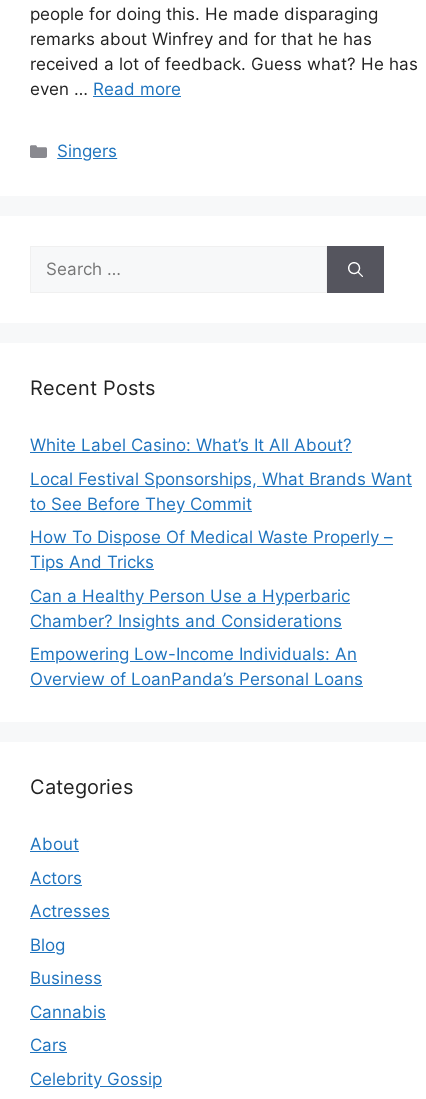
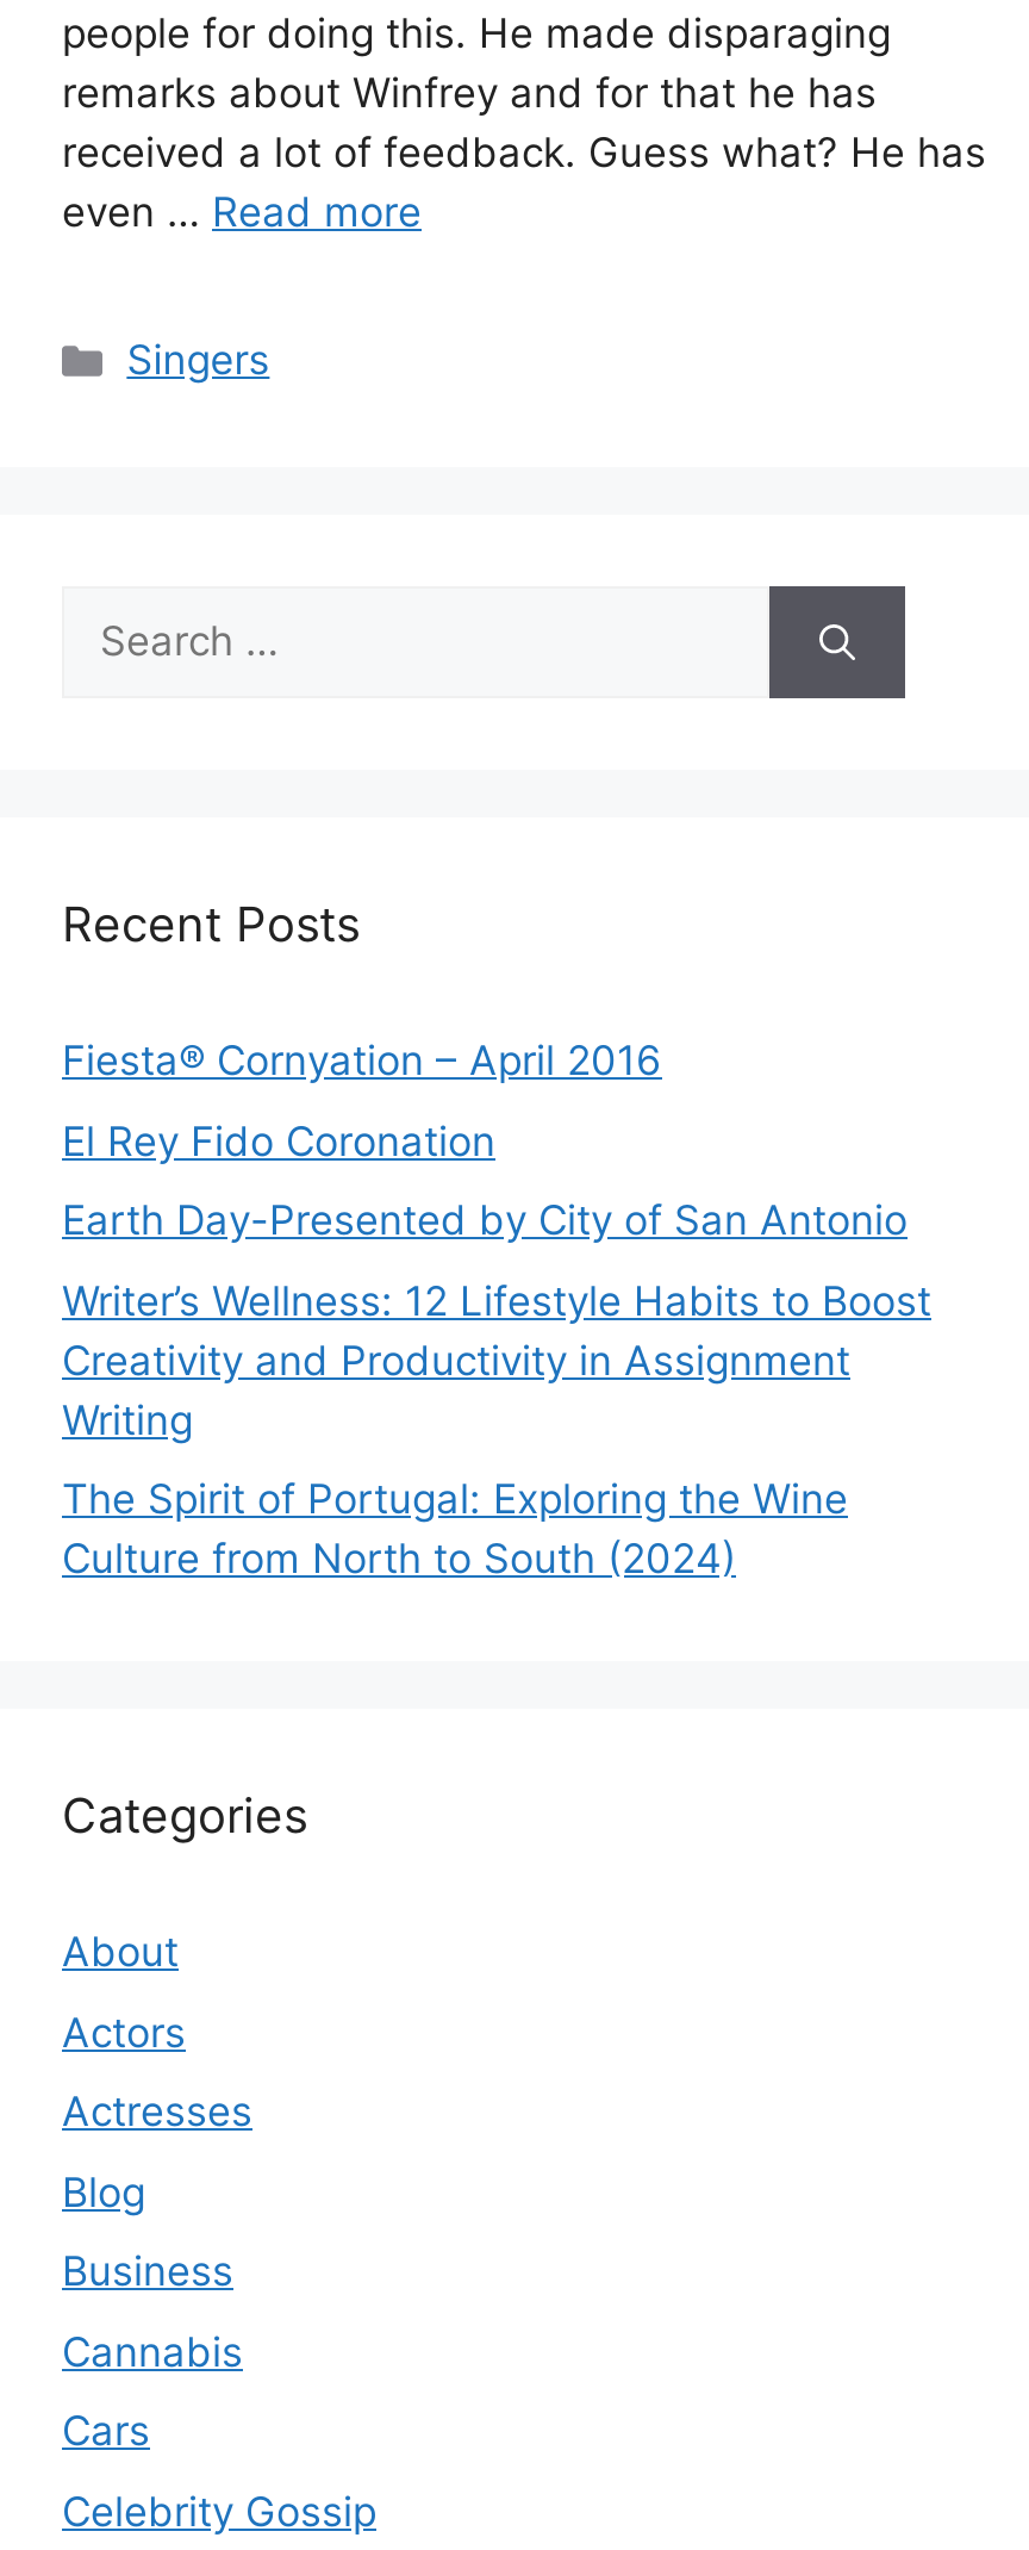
[30,435,352,455] White Label Casino: What’s It All About? -> [62,1038,662,1086] Fiesta® Cornyation – April 2016
[30,469,412,514] Local Festival Sponsorships, What Brands Want | to See Before They Commit -> [62,1118,495,1165] El Rey Fido Coronation
[30,527,393,572] How To Dispose Of Medical Waste Properly – | Tips And Tricks -> [62,1198,908,1245] Earth Day-Presented by City of San Antonio
[30,586,350,631] Can a Healthy Person Use a Hyperbaric | Chamber? Insights and Considerations -> [62,1277,931,1444] Writer’s Wellness: 12 Lifestyle Habits to Boost | Creativity and Productivity in Assignment | Writing
[30,644,363,689] Empowering Low-Income Individuals: An | Overview of LoanPanda’s Personal Loans -> [62,1476,848,1584] The Spirit of Portugal: Exploring the Wine | Culture from North to South (2024)

